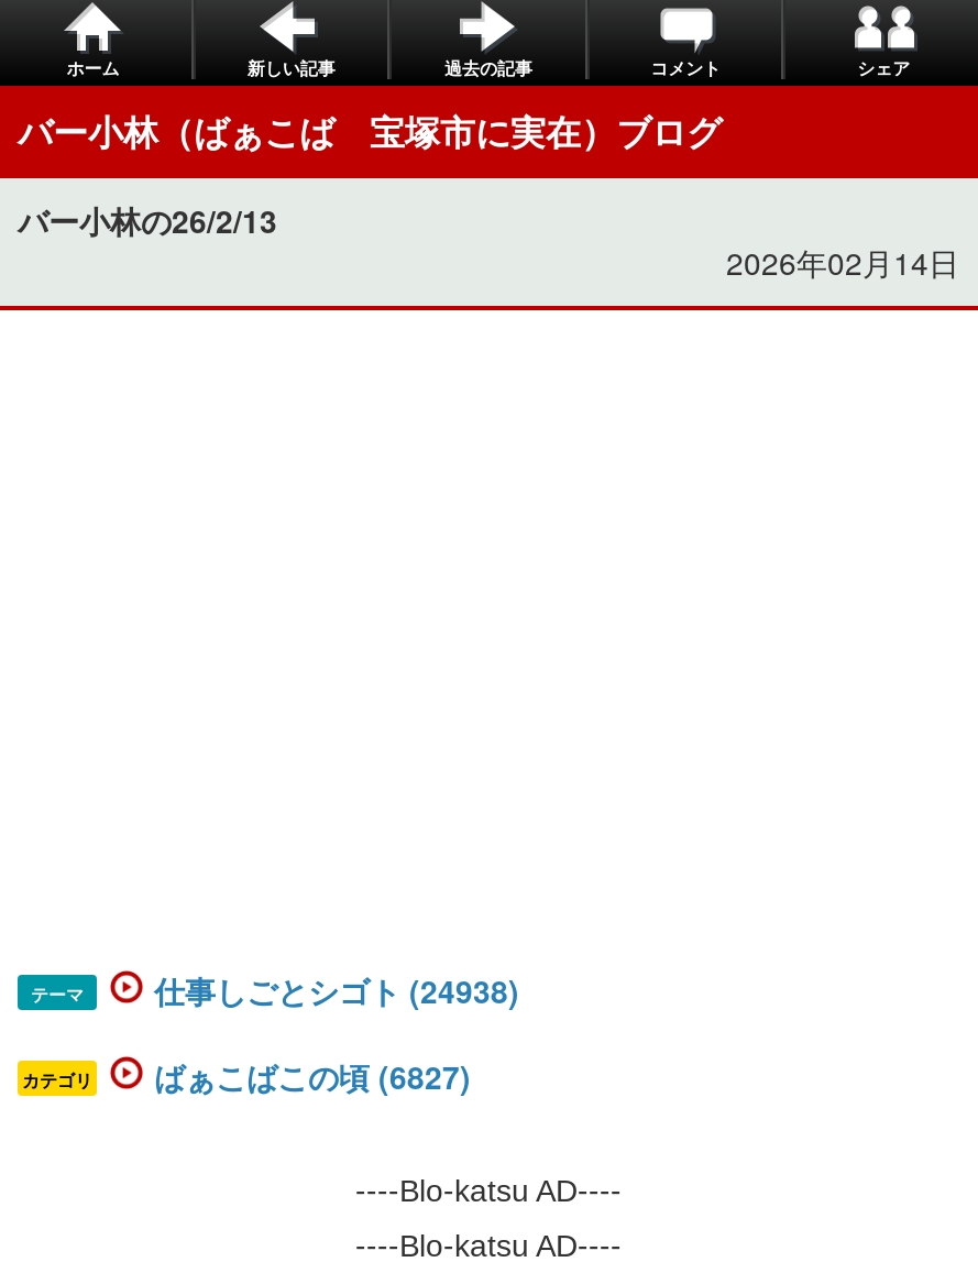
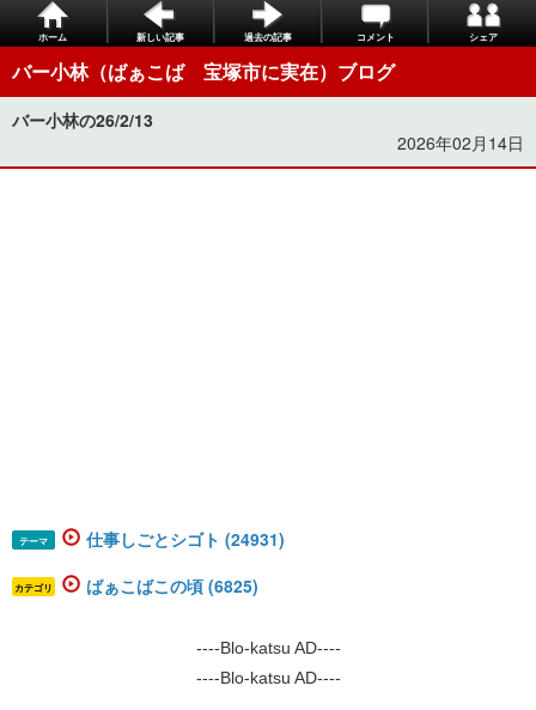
[154,968,519,1012] 仕事しごとシゴト (24938) -> [86,527,285,551] 仕事しごとシゴト (24931)
[154,1054,471,1098] ばぁこばこの頃 (6827) -> [86,573,258,597] ばぁこばこの頃 (6825)

